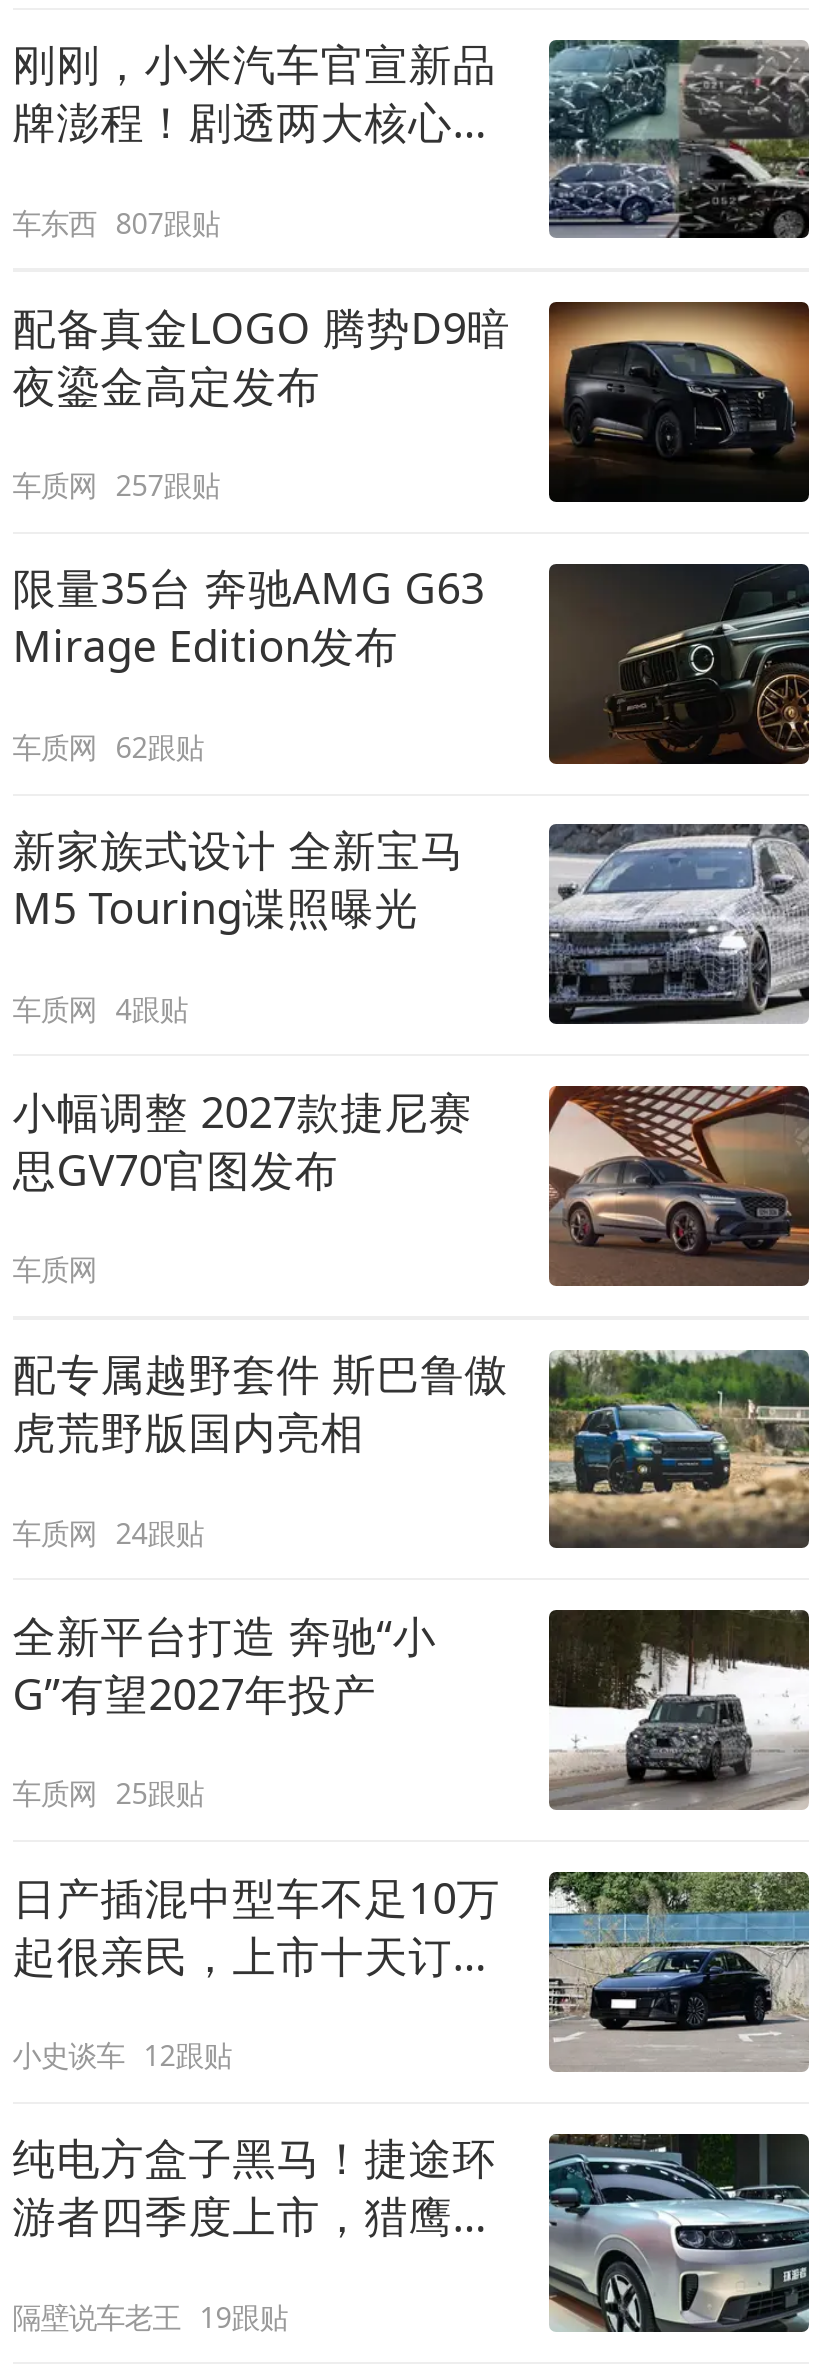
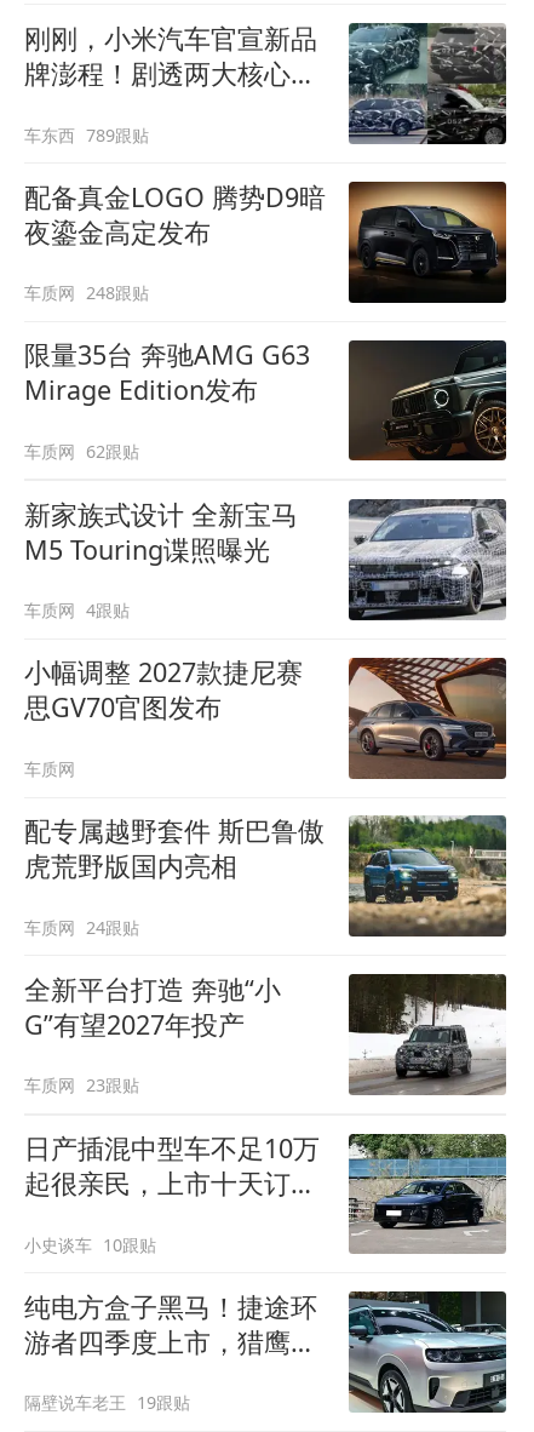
[12,203,220,241] 车东西 807跟贴 -> [24,123,149,146] 车东西 789跟贴
[12,466,220,504] 车质网 257跟贴 -> [24,281,149,304] 车质网 248跟贴
[12,1774,204,1812] 车质网 25跟贴 -> [24,1074,140,1097] 车质网 23跟贴
[12,2036,232,2074] 小史谈车 12跟贴 -> [24,1233,157,1256] 小史谈车 10跟贴

